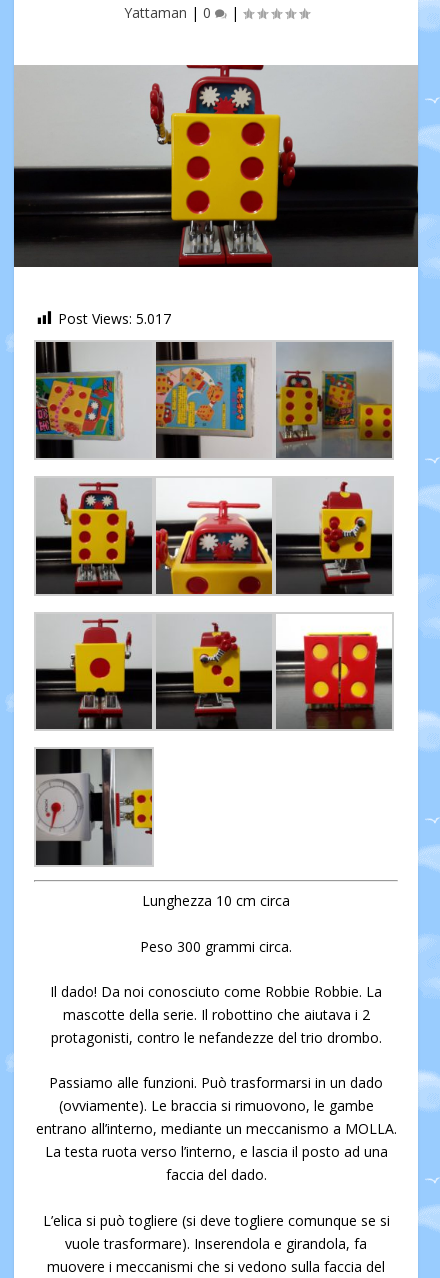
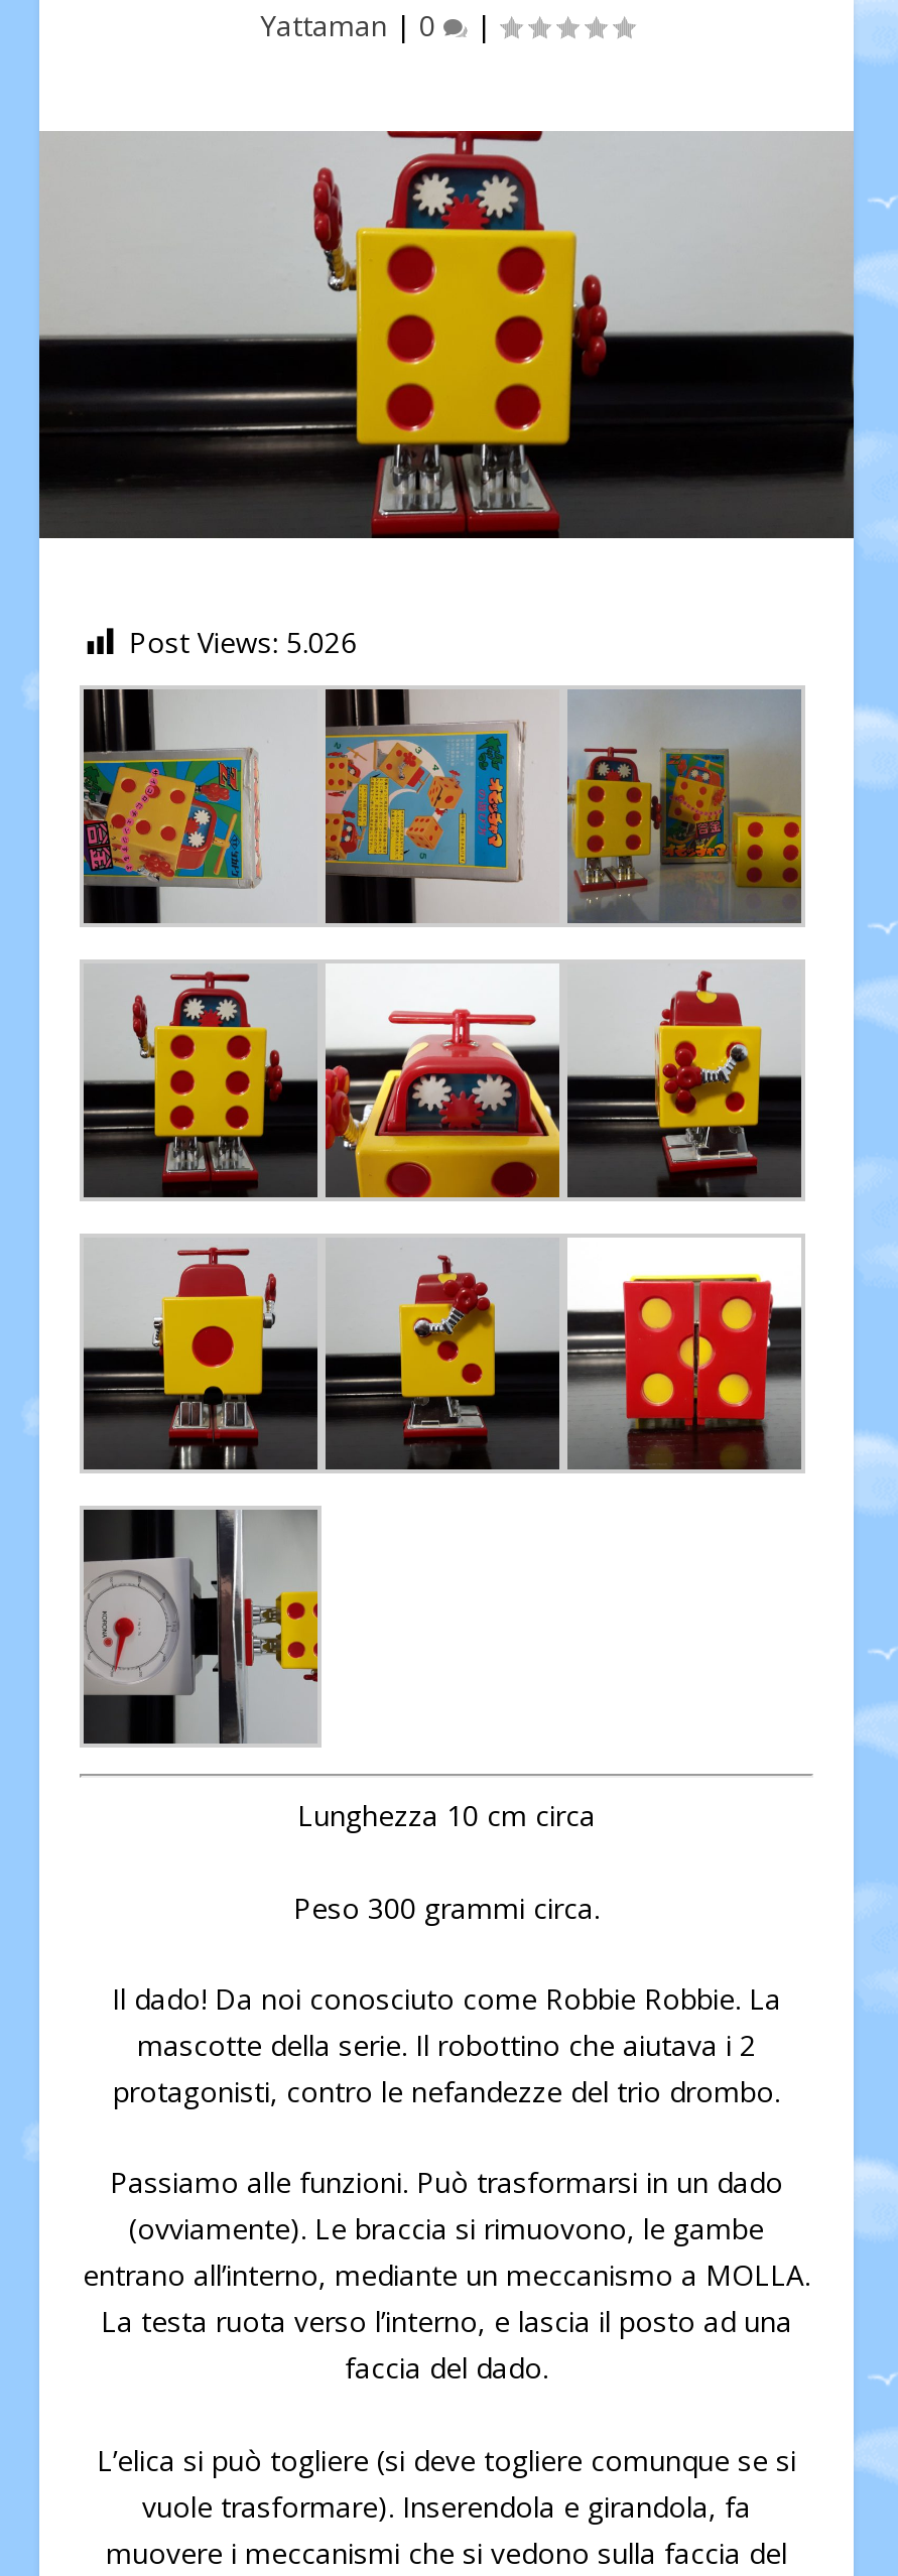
[58,309,171,328] Post Views: 5.017 -> [129,622,357,660] Post Views: 5.026

